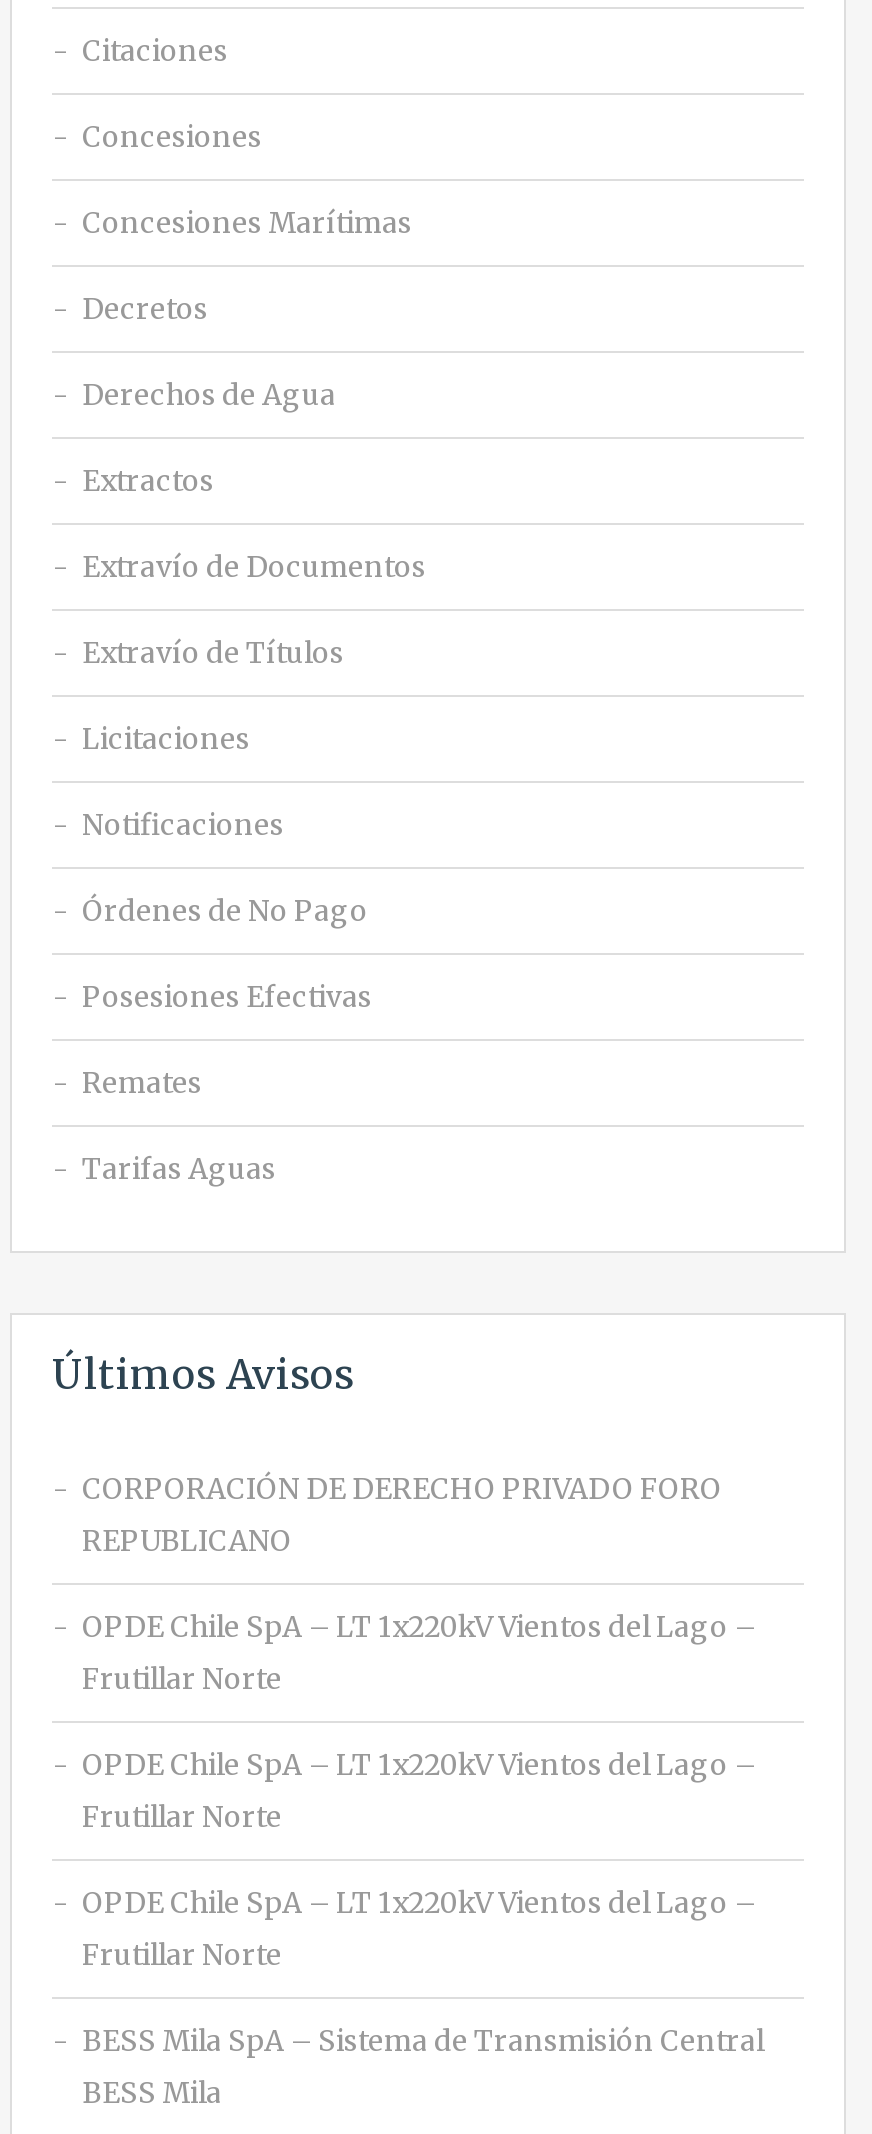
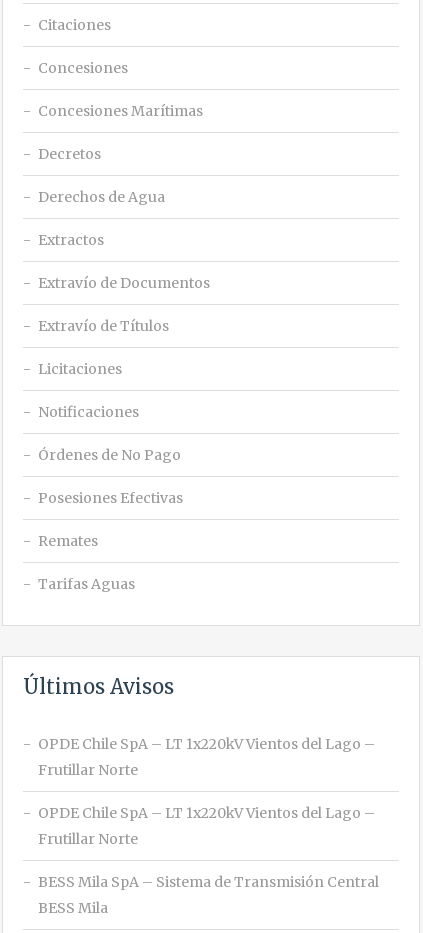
[82,1470,756,1696] CORPORACIÓN DE DERECHO PRIVADO FORO | REPUBLICANO | OPDE Chile SpA – LT 1x220kV Vientos del Lago – | Frutillar Norte -> none

